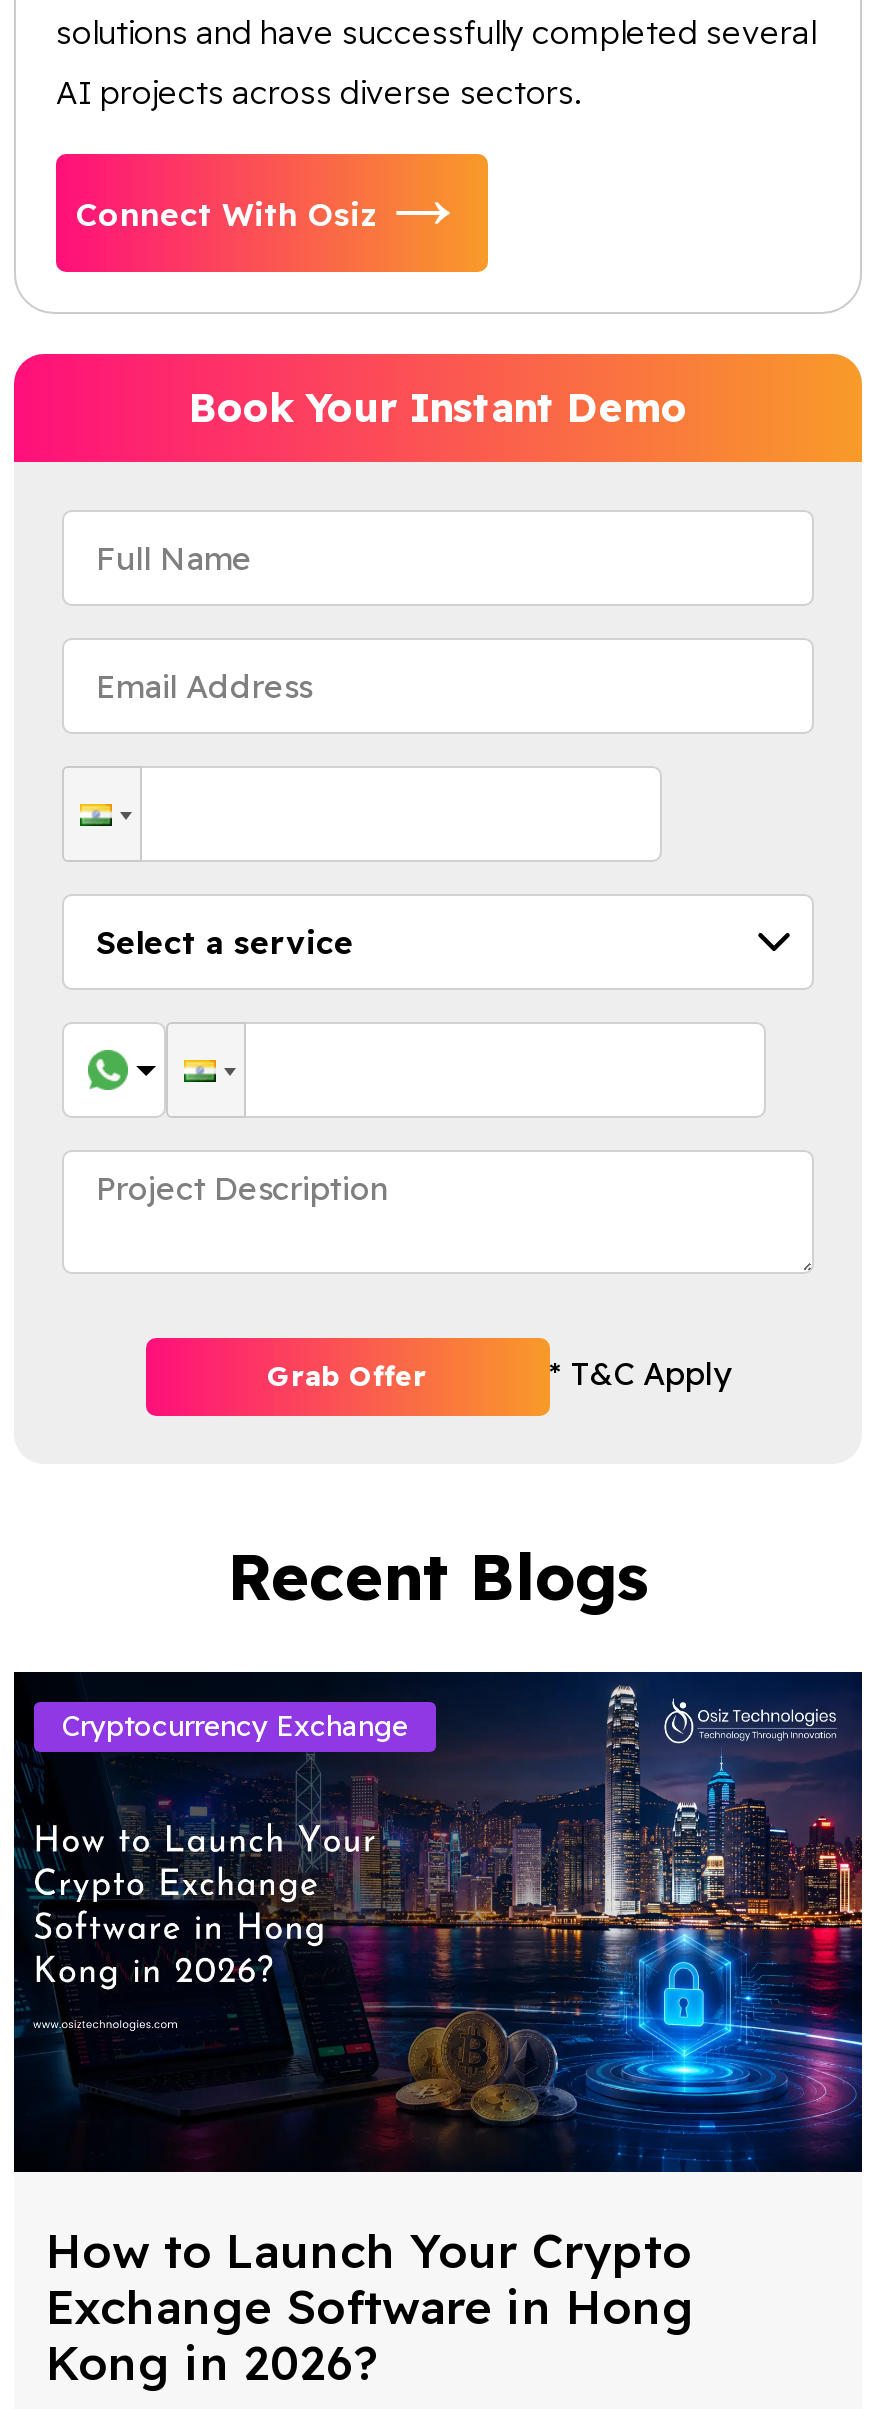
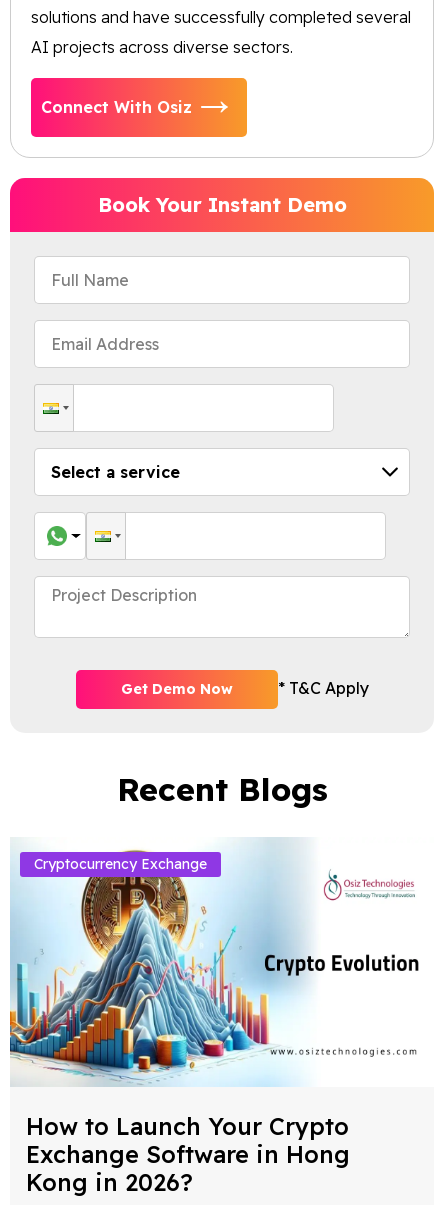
[267,1359,427,1395] Grab Offer -> [120,680,232,698] Get Demo Now
[12,1669,864,2175] [image] -> [9,836,434,1087] [image]

